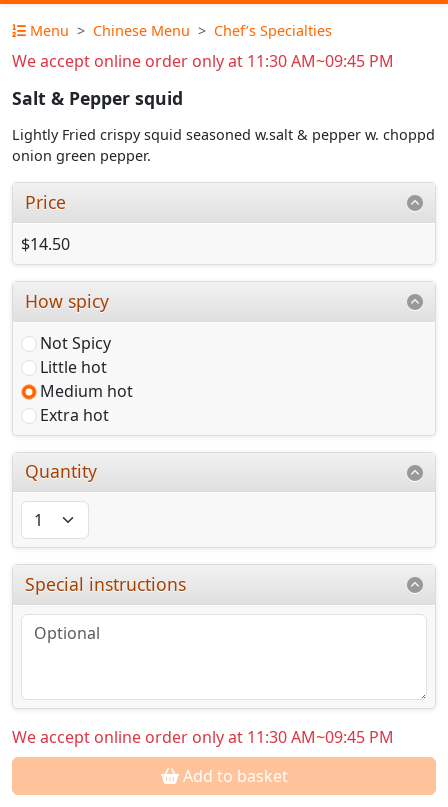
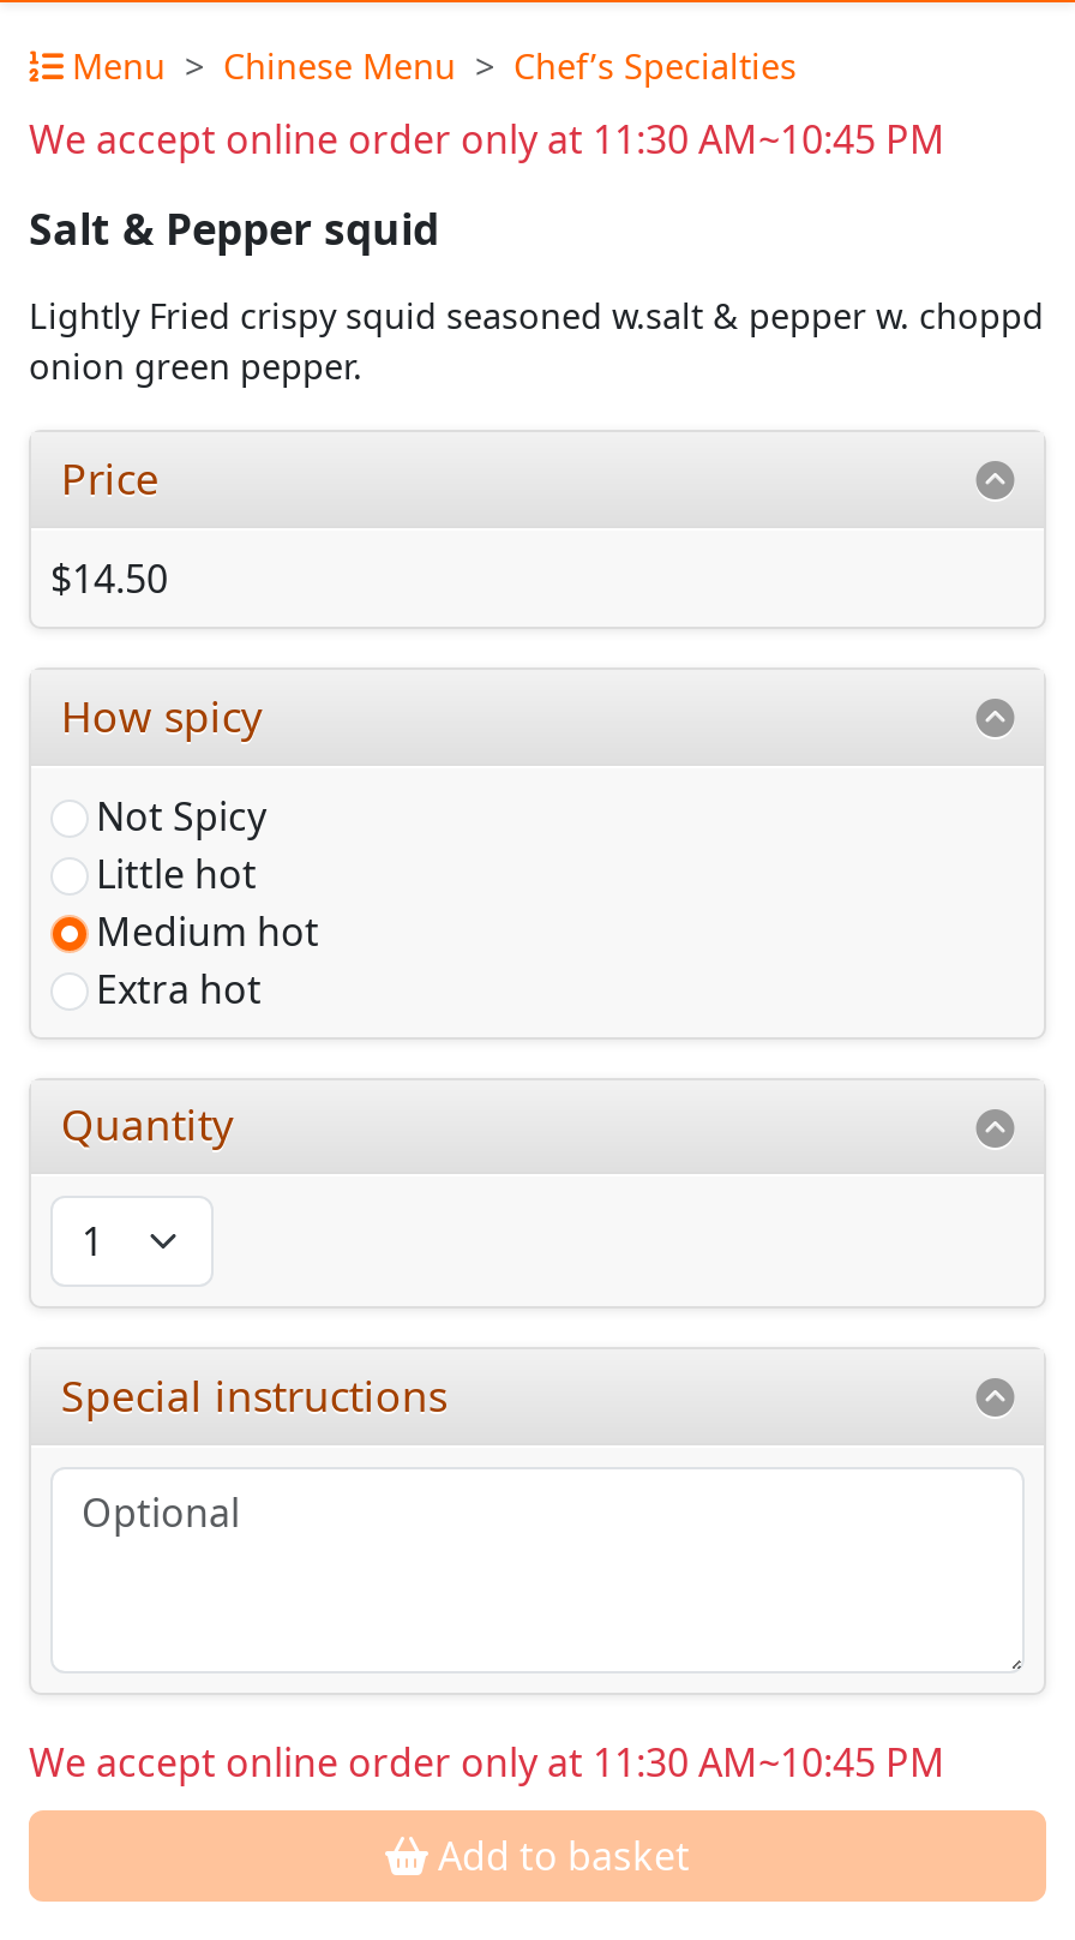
[12,50,394,72] We accept online order only at 11:30 AM~09:45 PM -> [29,113,945,166] We accept online order only at 11:30 AM~10:45 PM
[12,726,394,748] We accept online order only at 11:30 AM~09:45 PM -> [29,1735,945,1788] We accept online order only at 11:30 AM~10:45 PM

